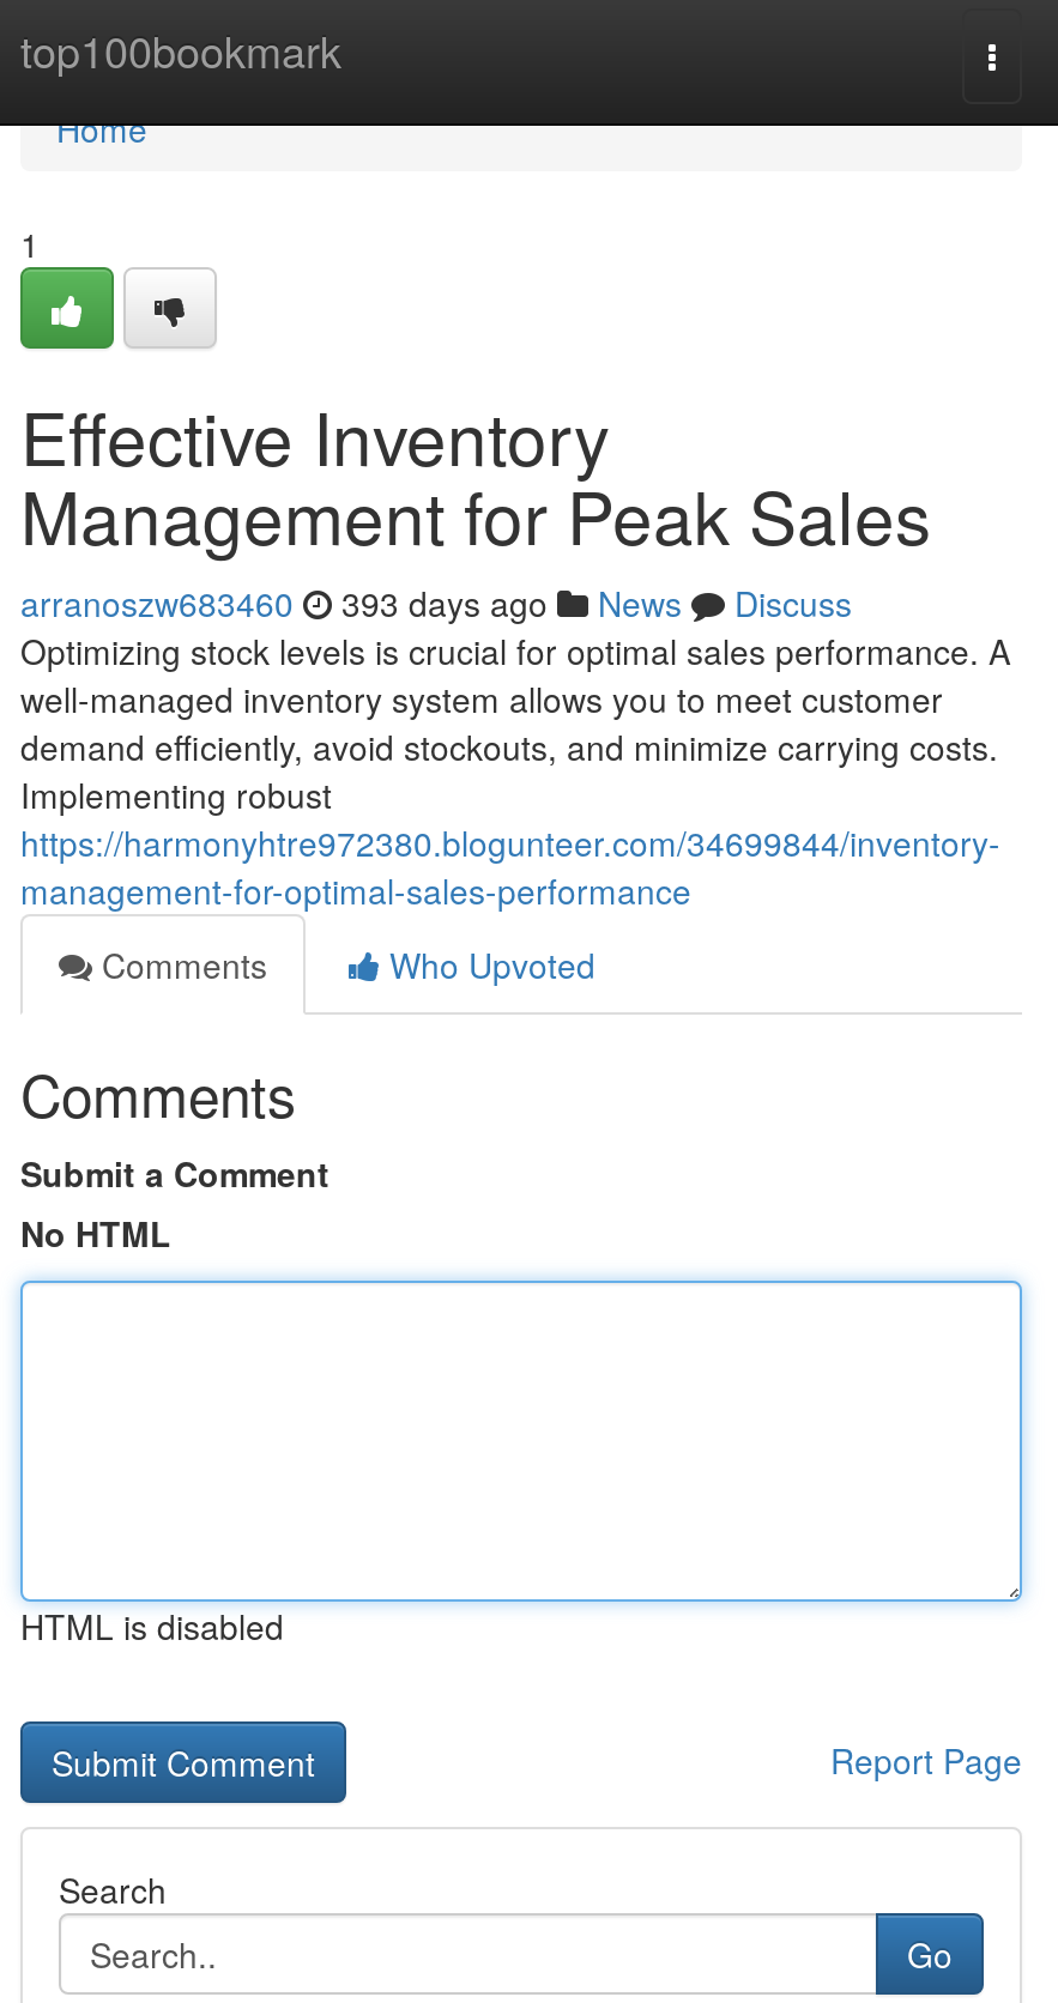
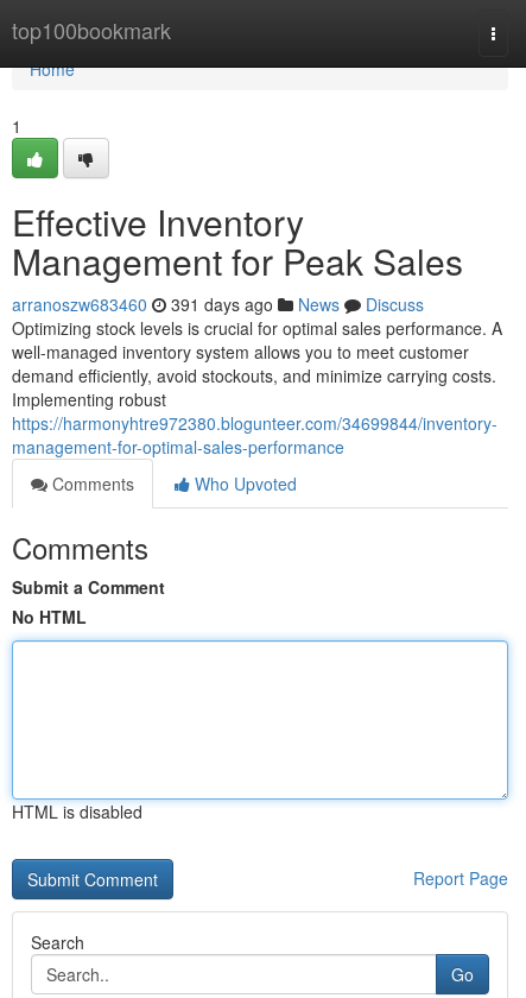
[20,579,852,627] arranoszw683460 393 days ago News Discuss -> [12,292,424,316] arranoszw683460 391 days ago News Discuss

